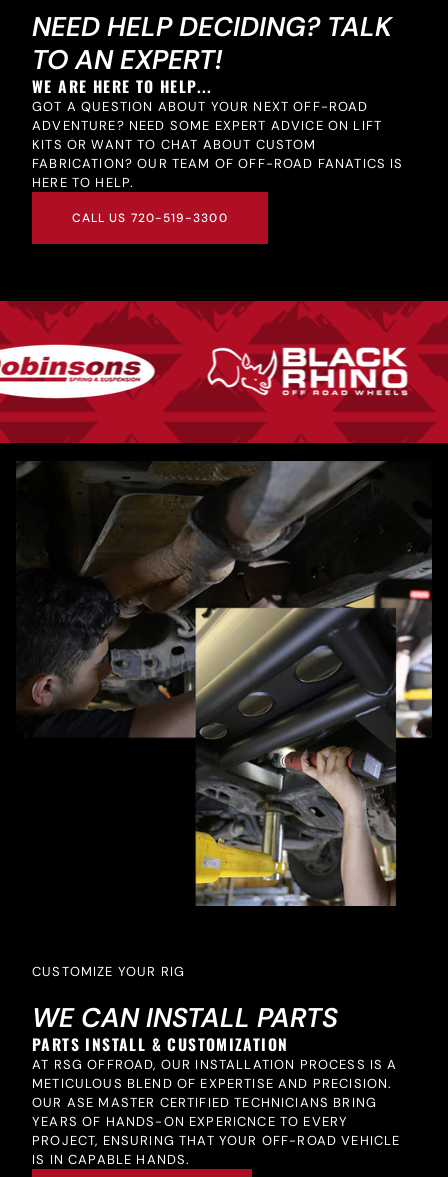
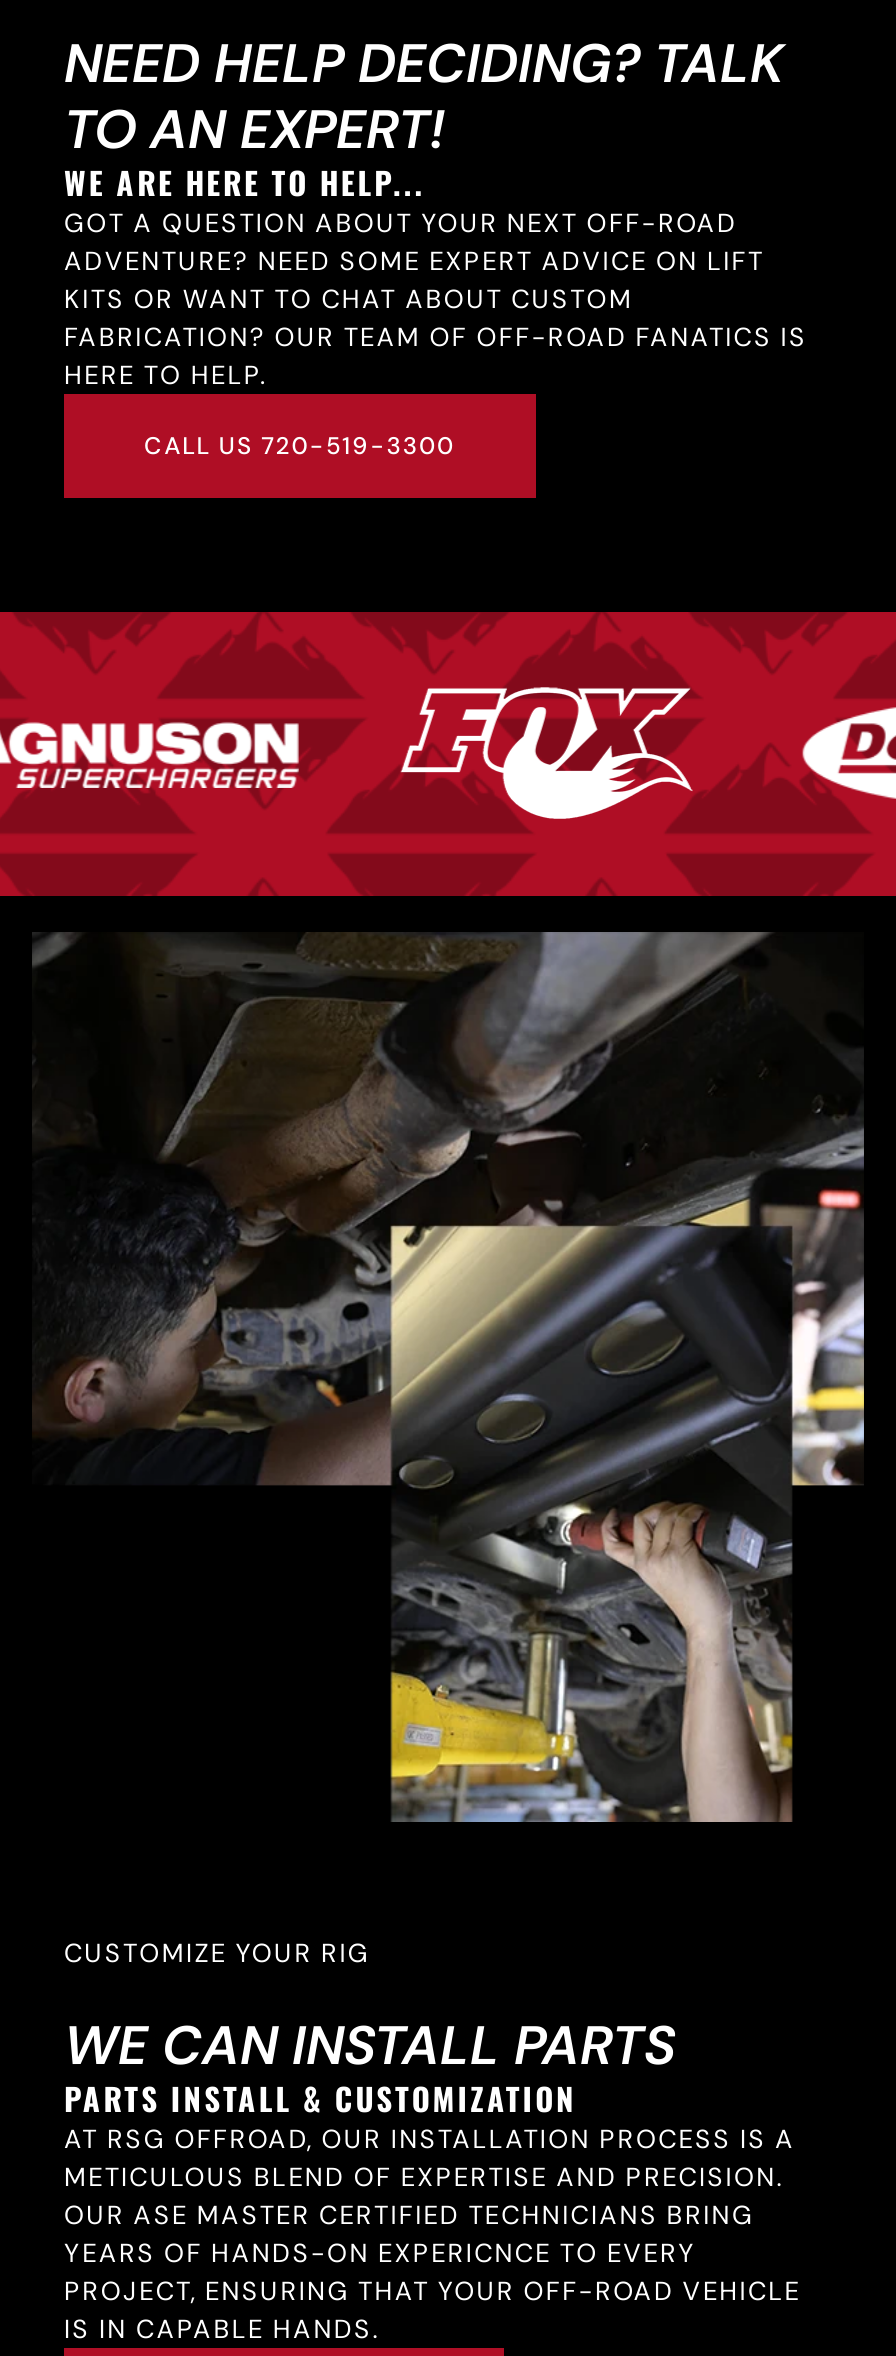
[201,338,445,405] [image] -> [400,684,890,822] [image]
[3,344,156,399] [image] -> [6,700,310,806] [image]

